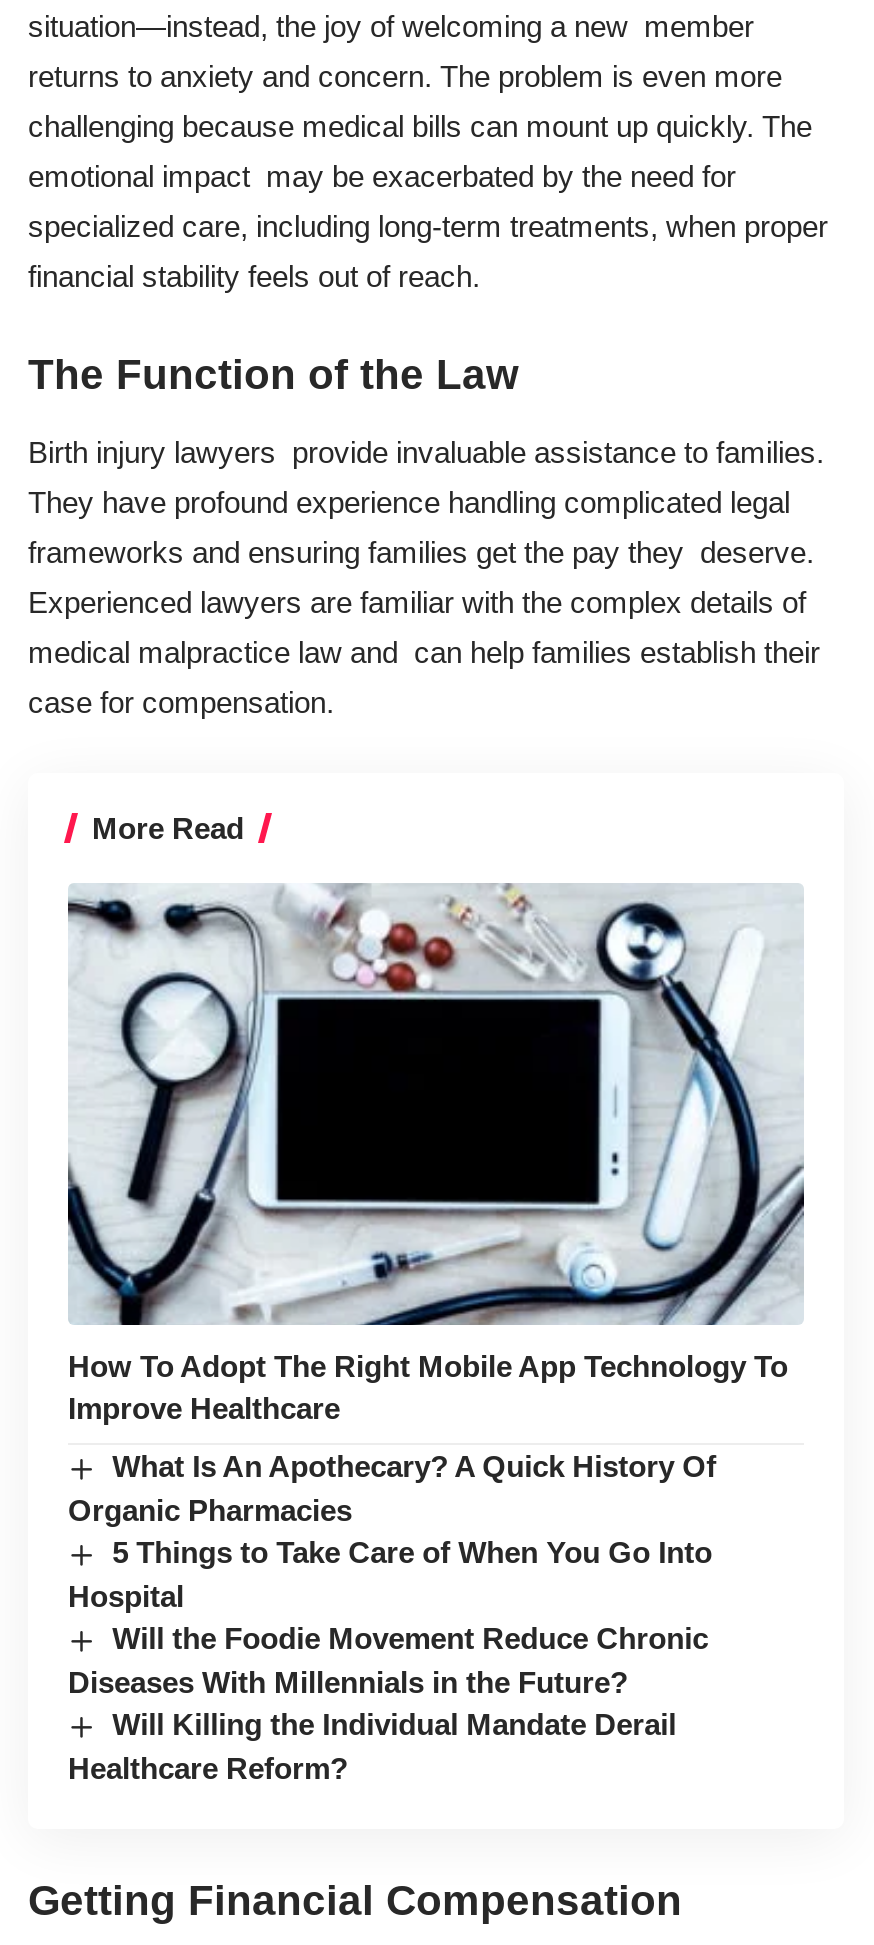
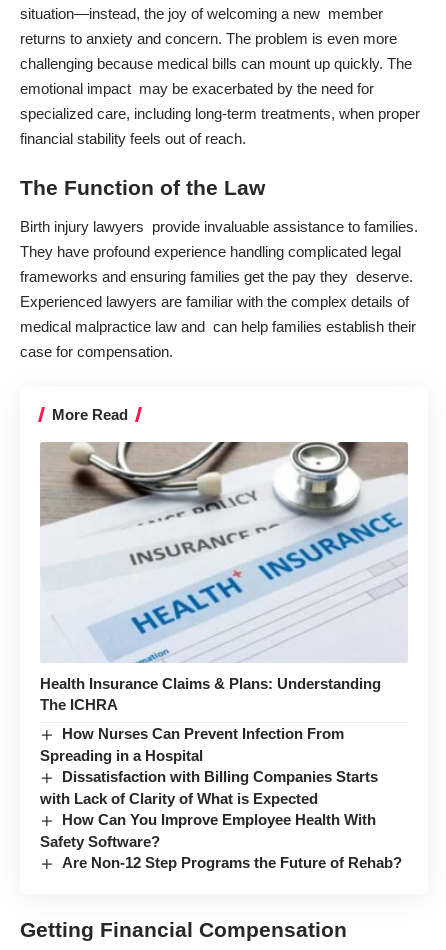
[66,883,806,1424] [image] | How To Adopt The Right Mobile App Technology To | Improve Healthcare -> [40,441,408,713] [image] | Health Insurance Claims & Plans: Understanding | The ICHRA
[68,1448,716,1785] What Is An Apothecary? A Quick History Of | Organic Pharmacies | 5 Things to Take Care of When You Go Into | Hospital | Will the Foodie Movement Reduce Chronic | Diseases With Millennials in the Future? | Will Killing the Individual Mandate Derail | Healthcare Reform? -> [40,725,402,871] How Nurses Can Prevent Infection From | Spreading in a Hospital | Dissatisfaction with Billing Companies Starts | with Lack of Clarity of What is Expected | How Can You Improve Employee Health With | Safety Software? | Are Non-12 Step Programs the Future of Rehab?

